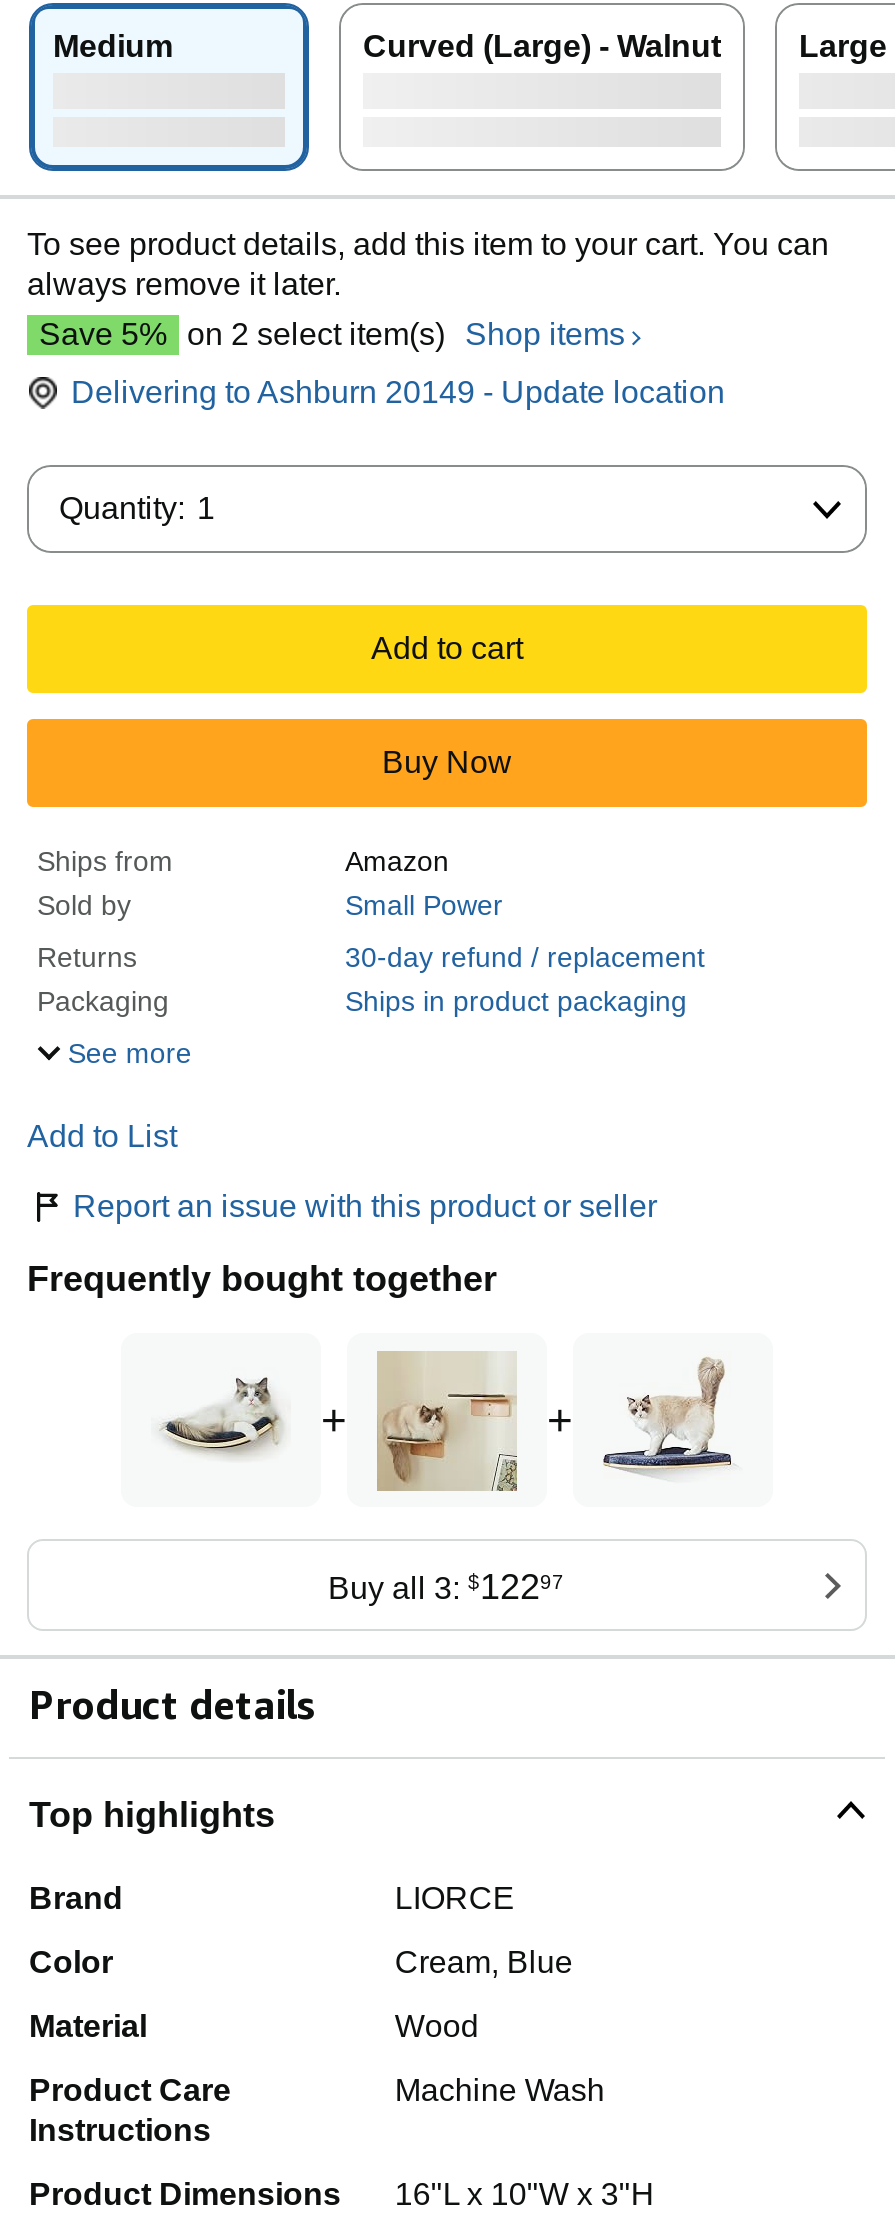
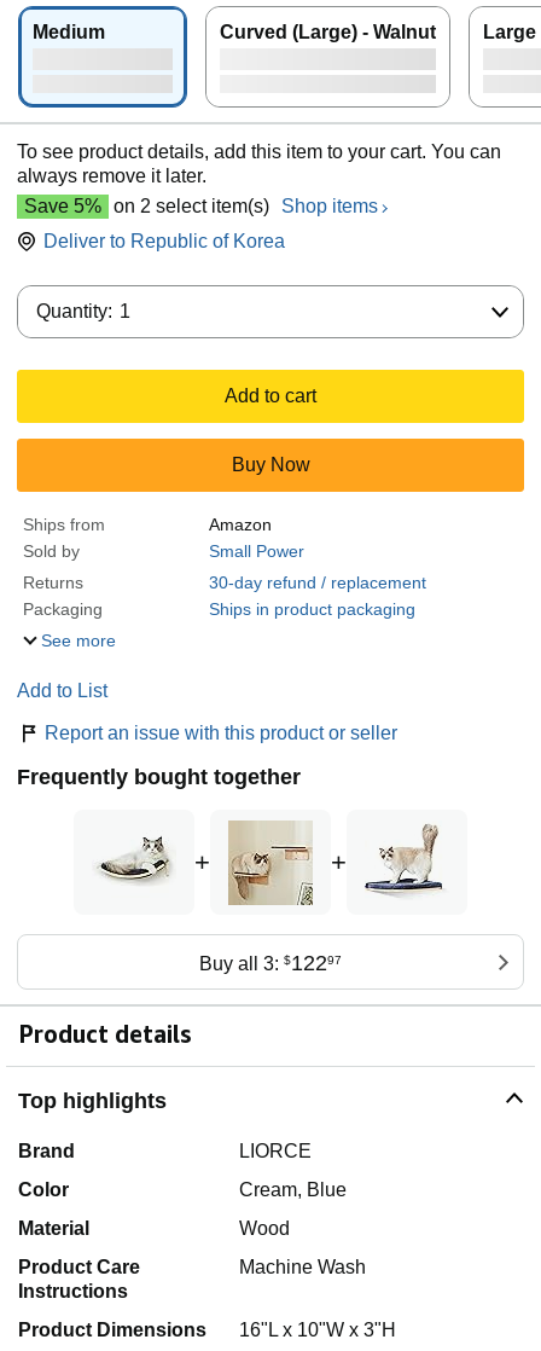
[71,376,725,410] Delivering to Ashburn 20149 - Update location -> [43,231,285,252] Deliver to Republic of Korea

